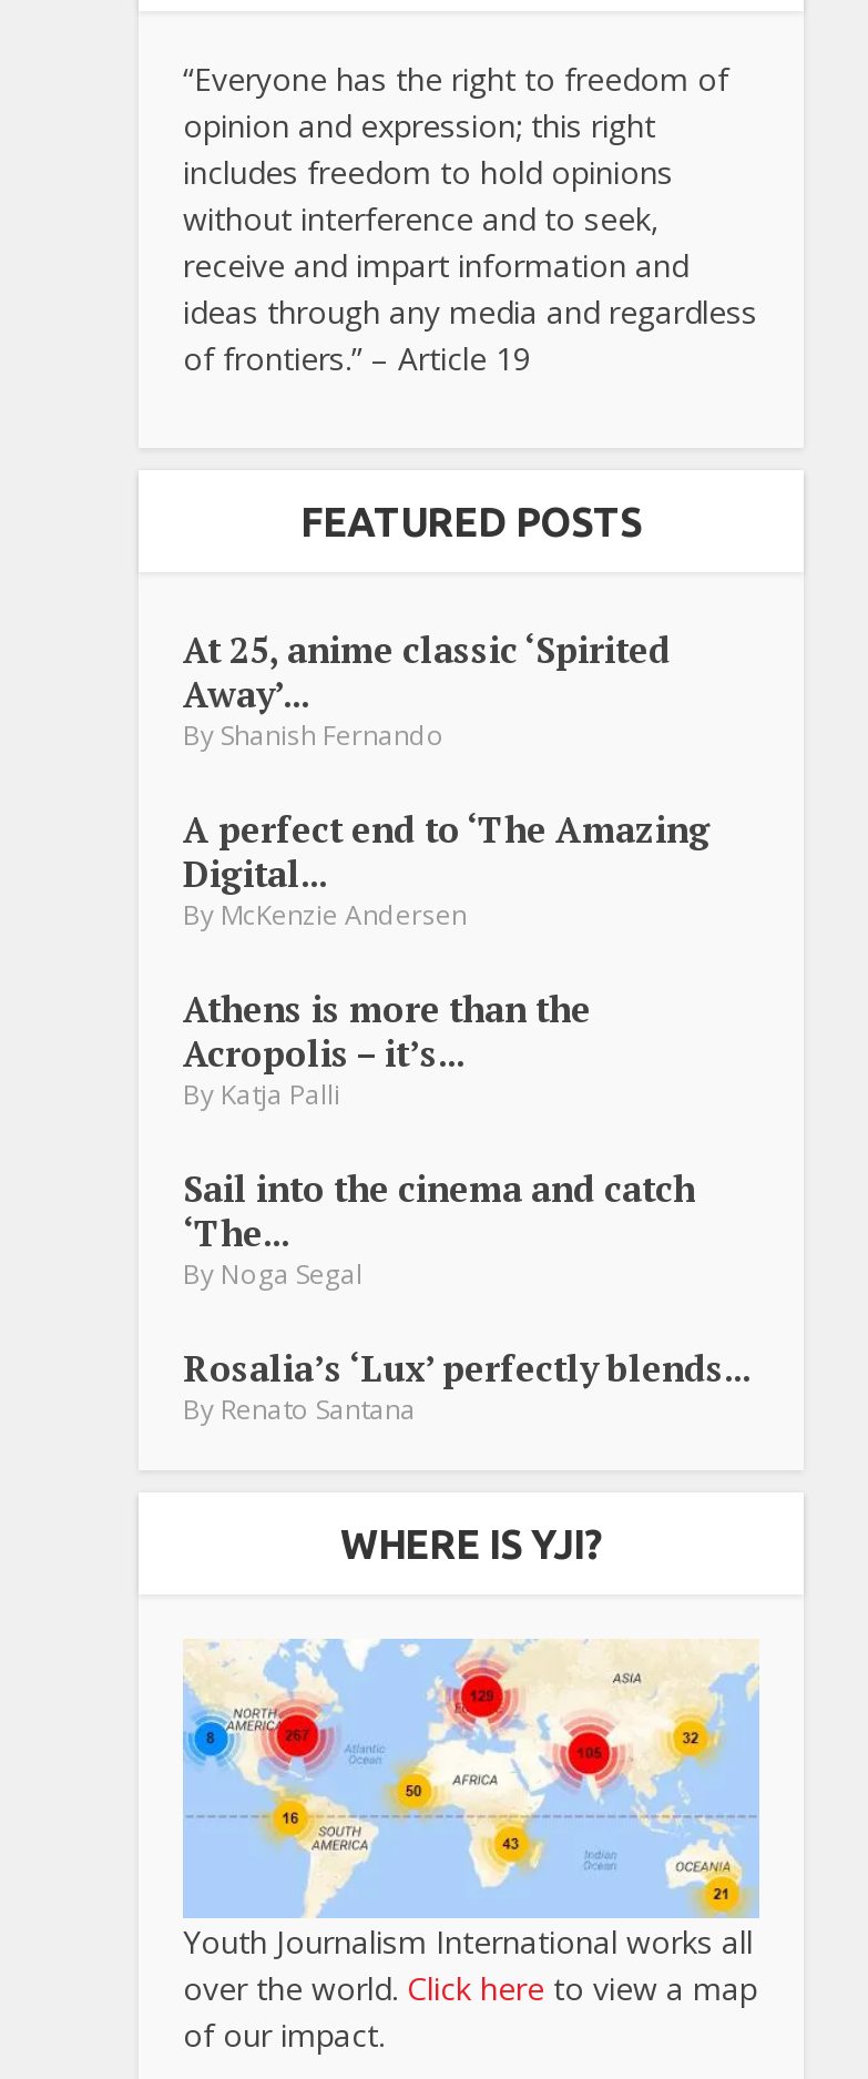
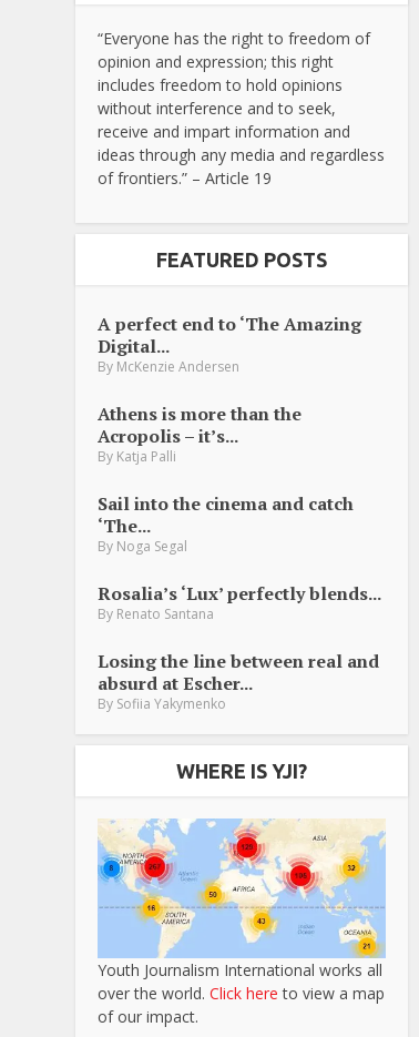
[183,624,671,753] At 25, anime classic ‘Spirited | Away’... | By Shanish Fernando -> none
moved [183,804,750,1427] -> [98,311,381,623]: A perfect end to ‘The Amazing | Digital... | By McKenzie Andersen | ... | Rosalia’s ‘Lux’ perfectly blends... | By Renato Santana
none -> [98,648,379,713] Losing the line between real and | absurd at Escher... | By Sofiia Yakymenko

